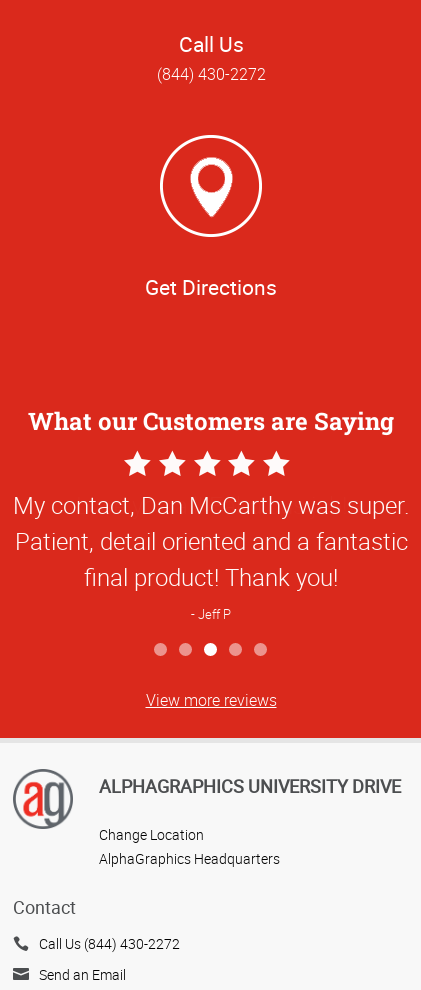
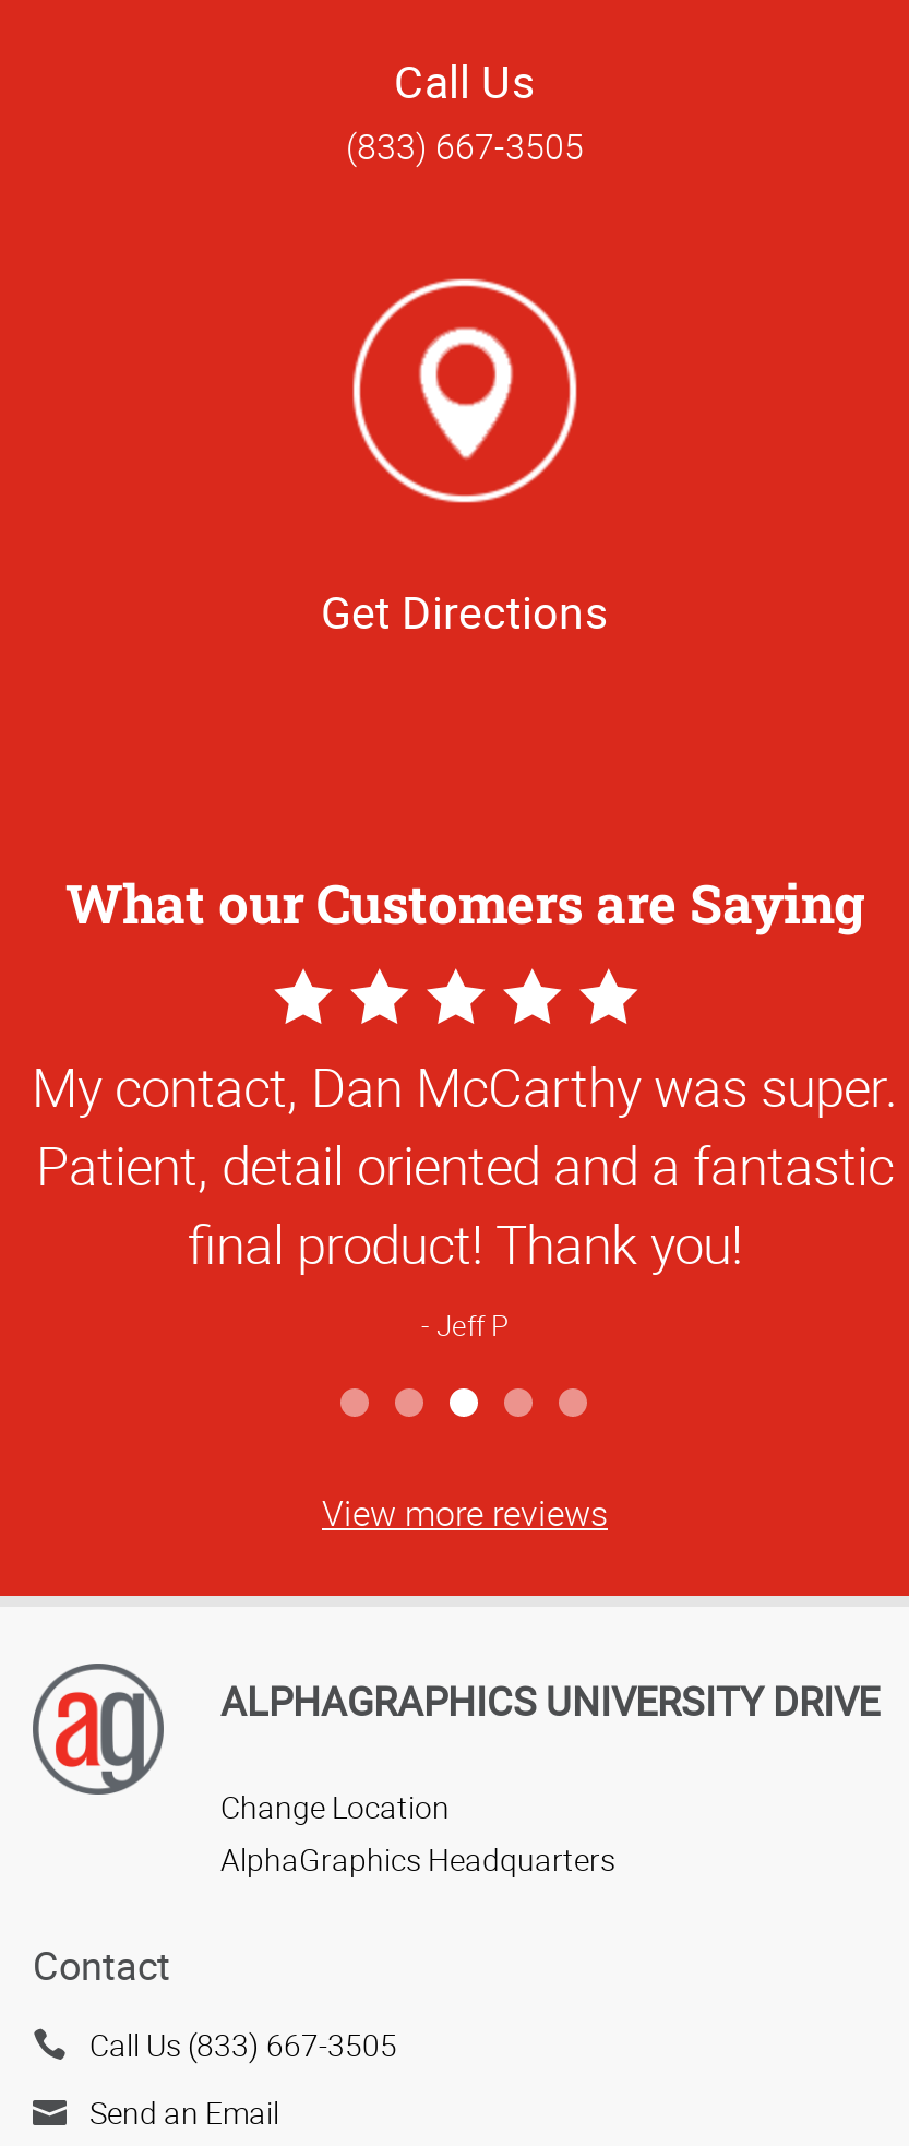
[156,63,265,85] (844) 430-2272 -> [346,122,584,170] (833) 667-3505
[39,934,180,953] Call Us (844) 430-2272 -> [89,2025,397,2066] Call Us (833) 667-3505

